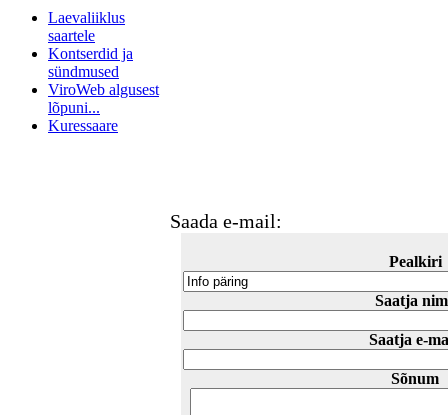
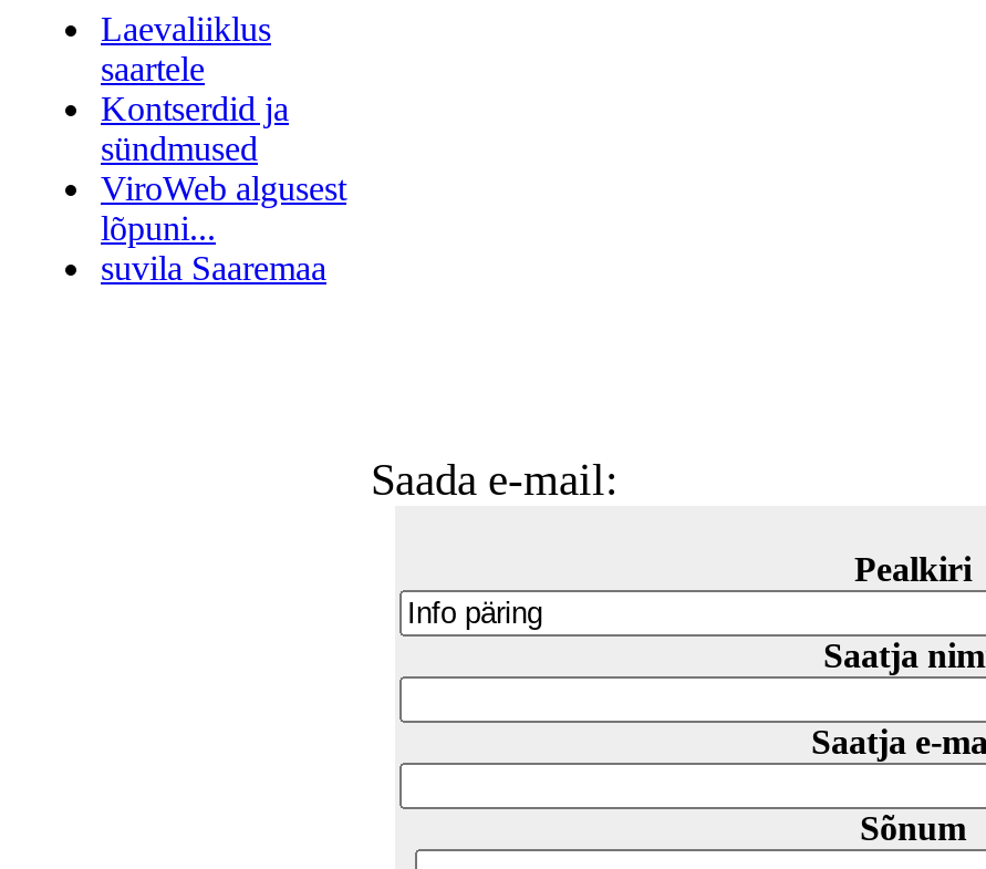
[48,117,118,134] Kuressaare -> [101,249,326,287] suvila Saaremaa

